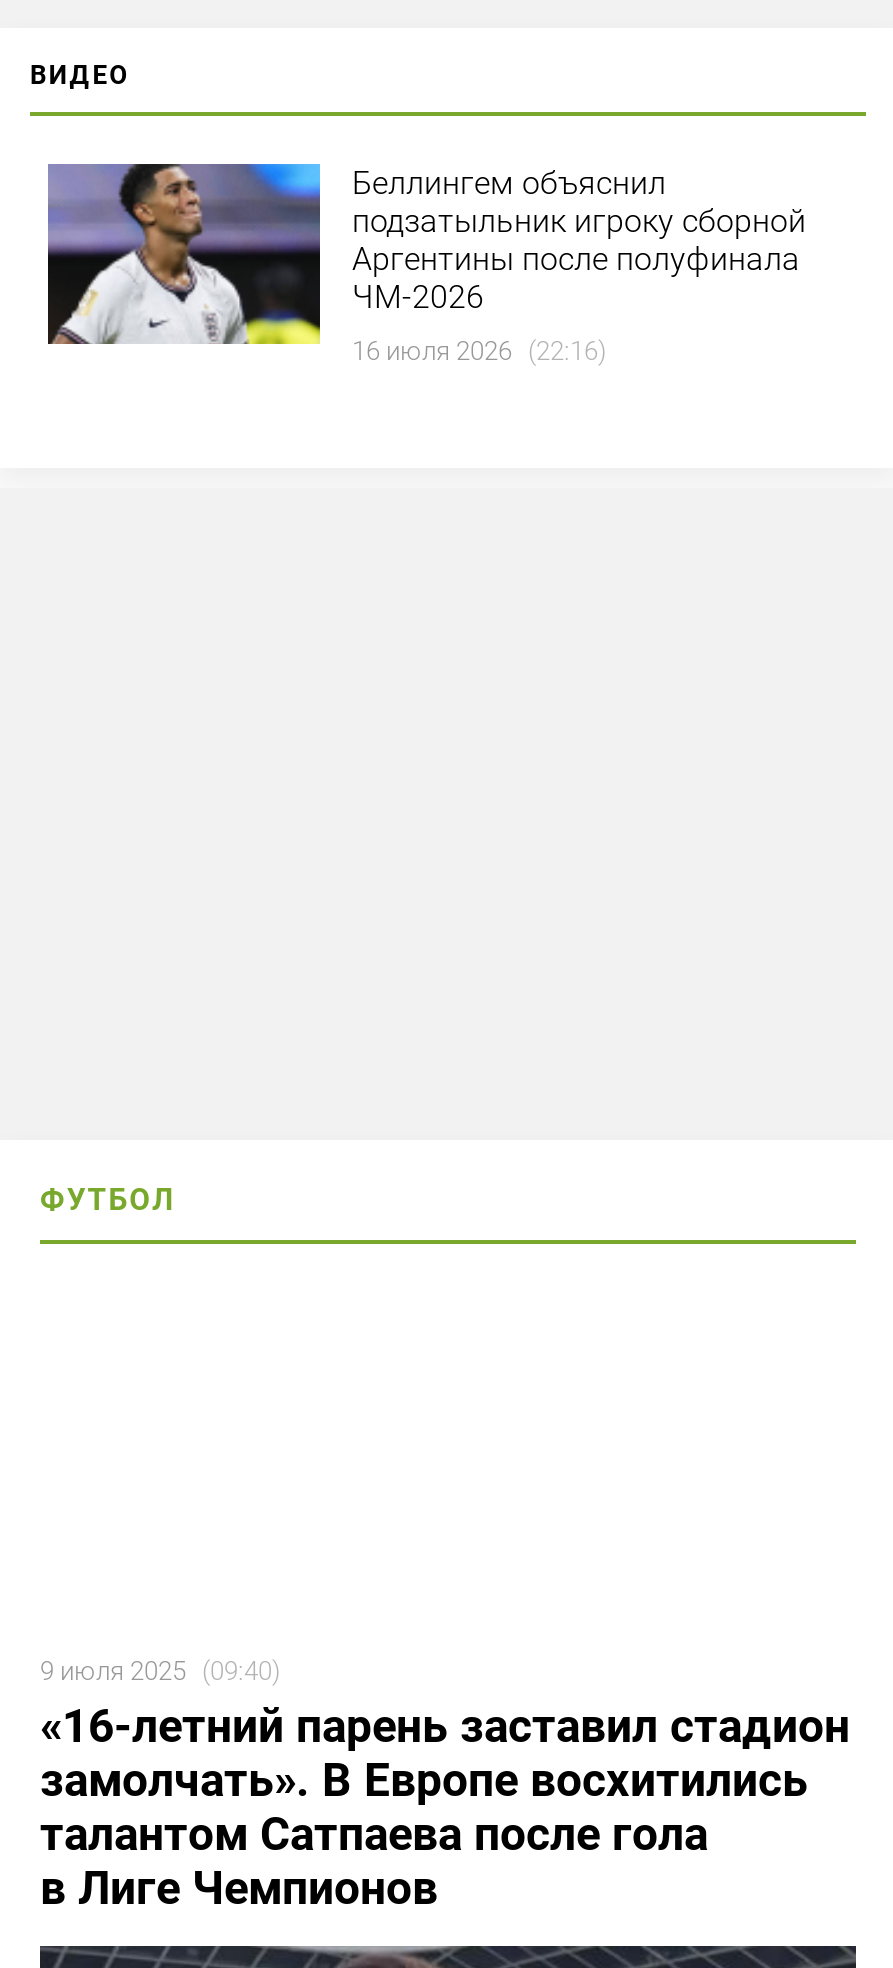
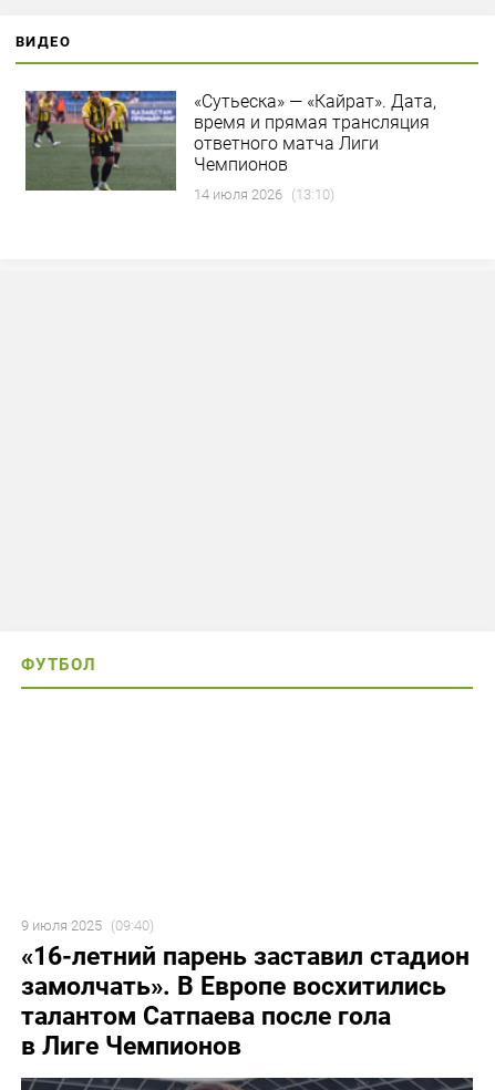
[46,162,806,346] [image] | Беллингем объяснил | подзатыльник игроку сборной | Аргентины после полуфинала | ЧМ-2026 -> [24,90,436,192] [image] | «Сутьеска» — «Кайрат». Дата, | время и прямая трансляция | ответного матча Лиги | Чемпионов
[352,336,606,366] 16 июля 2026 (22:16) -> [194,186,334,203] 14 июля 2026 (13:10)

